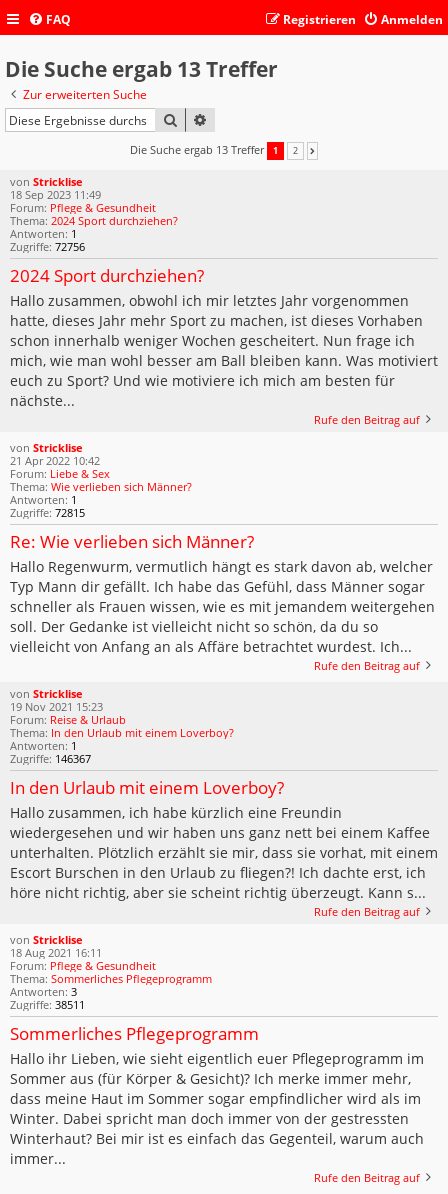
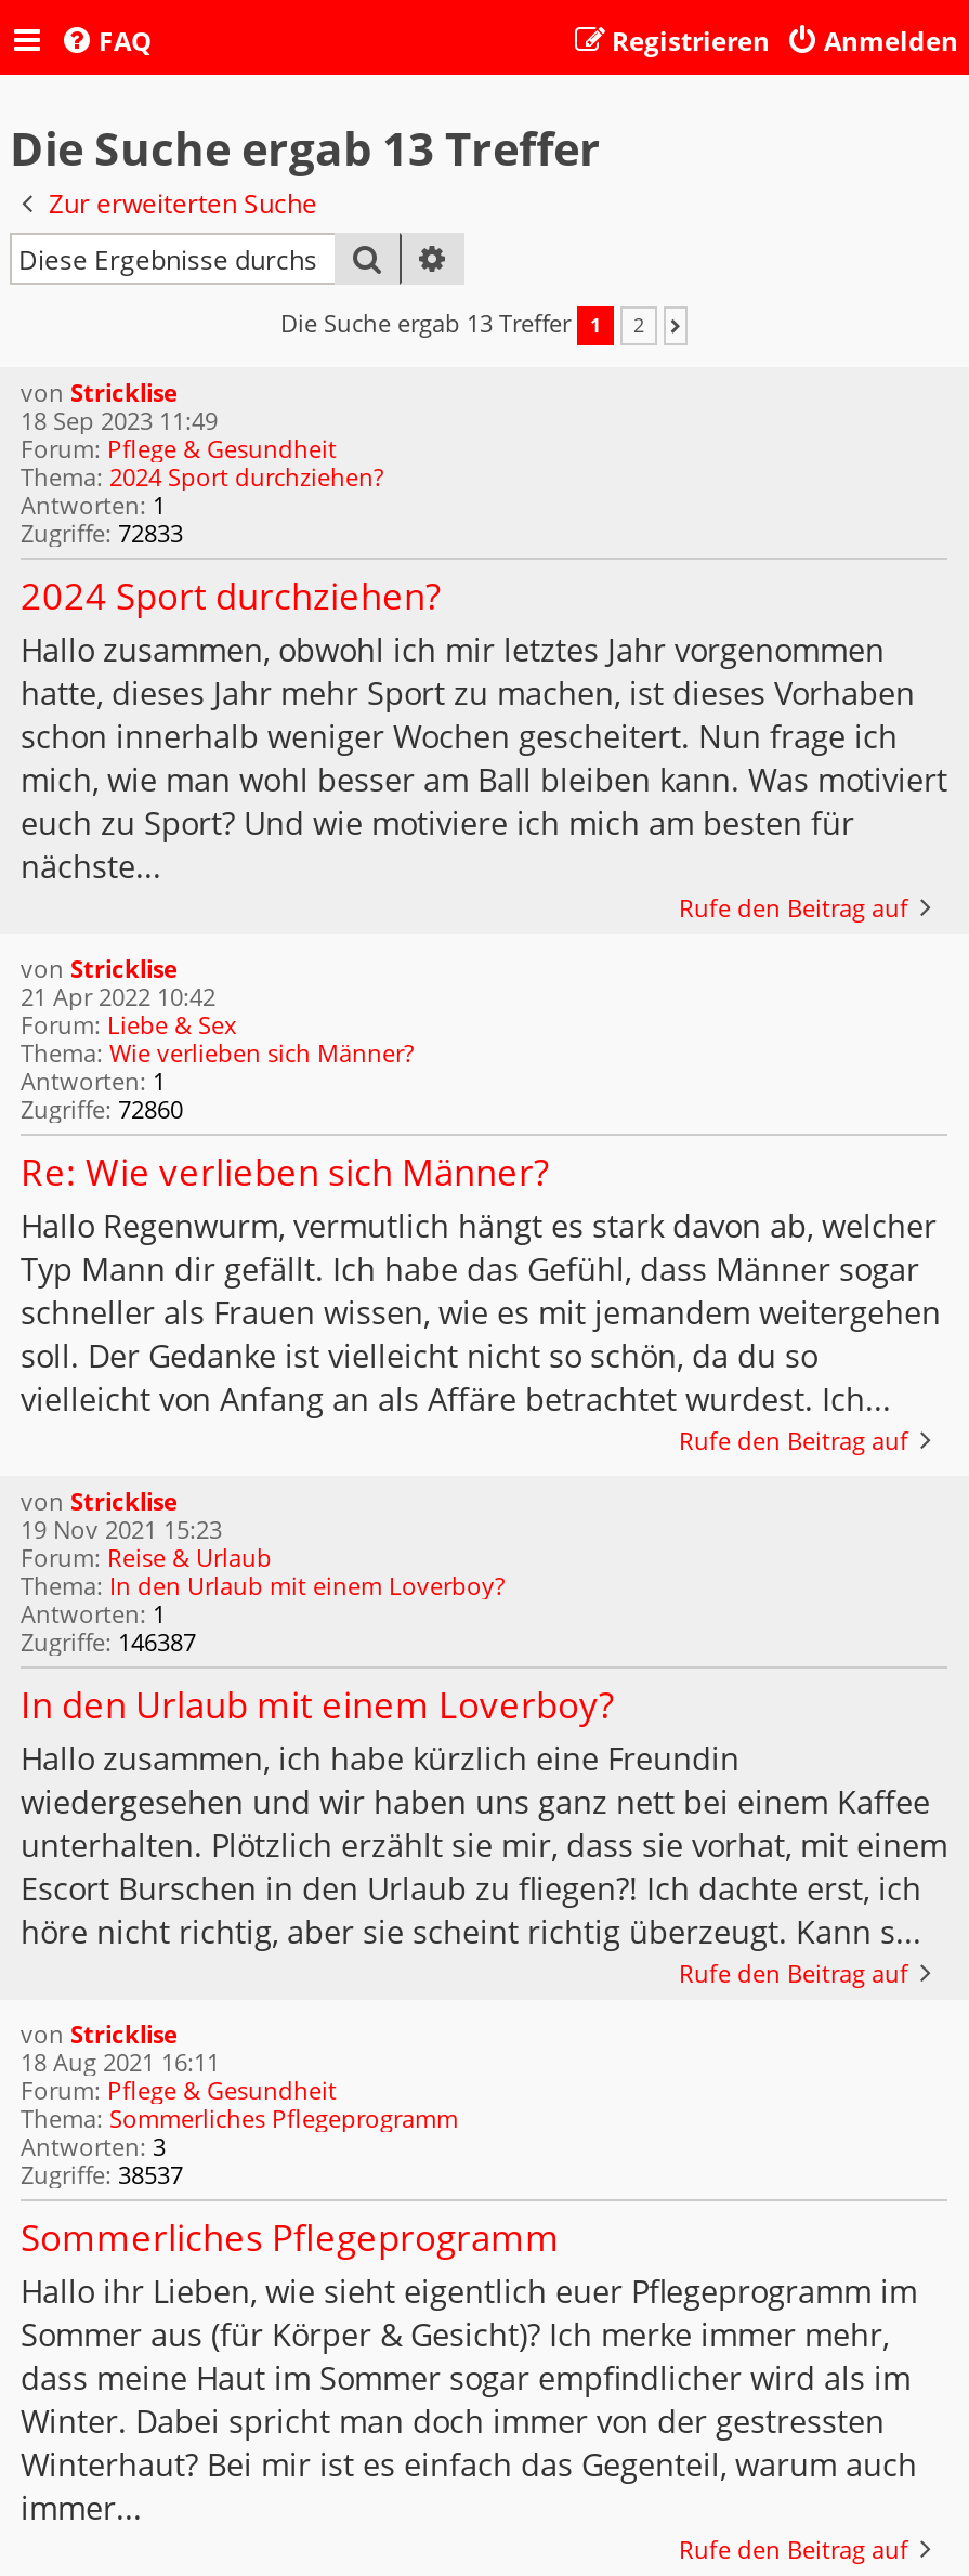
[10,239,85,254] Zugriffe: 72756 -> [21,517,183,550] Zugriffe: 72833
[10,505,85,520] Zugriffe: 72815 -> [21,1093,183,1125] Zugriffe: 72860
[10,751,91,766] Zugriffe: 146367 -> [21,1626,196,1658] Zugriffe: 146387
[10,997,85,1012] Zugriffe: 38511 -> [21,2158,183,2191] Zugriffe: 38537

